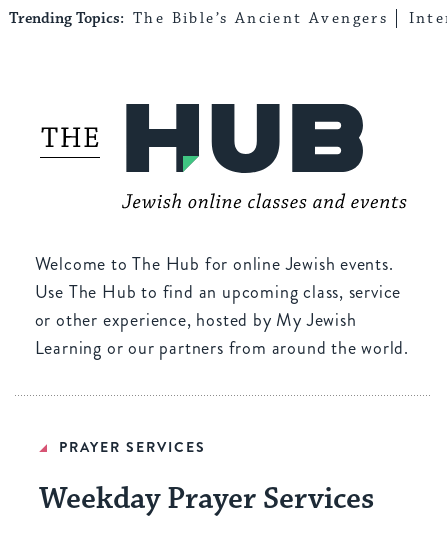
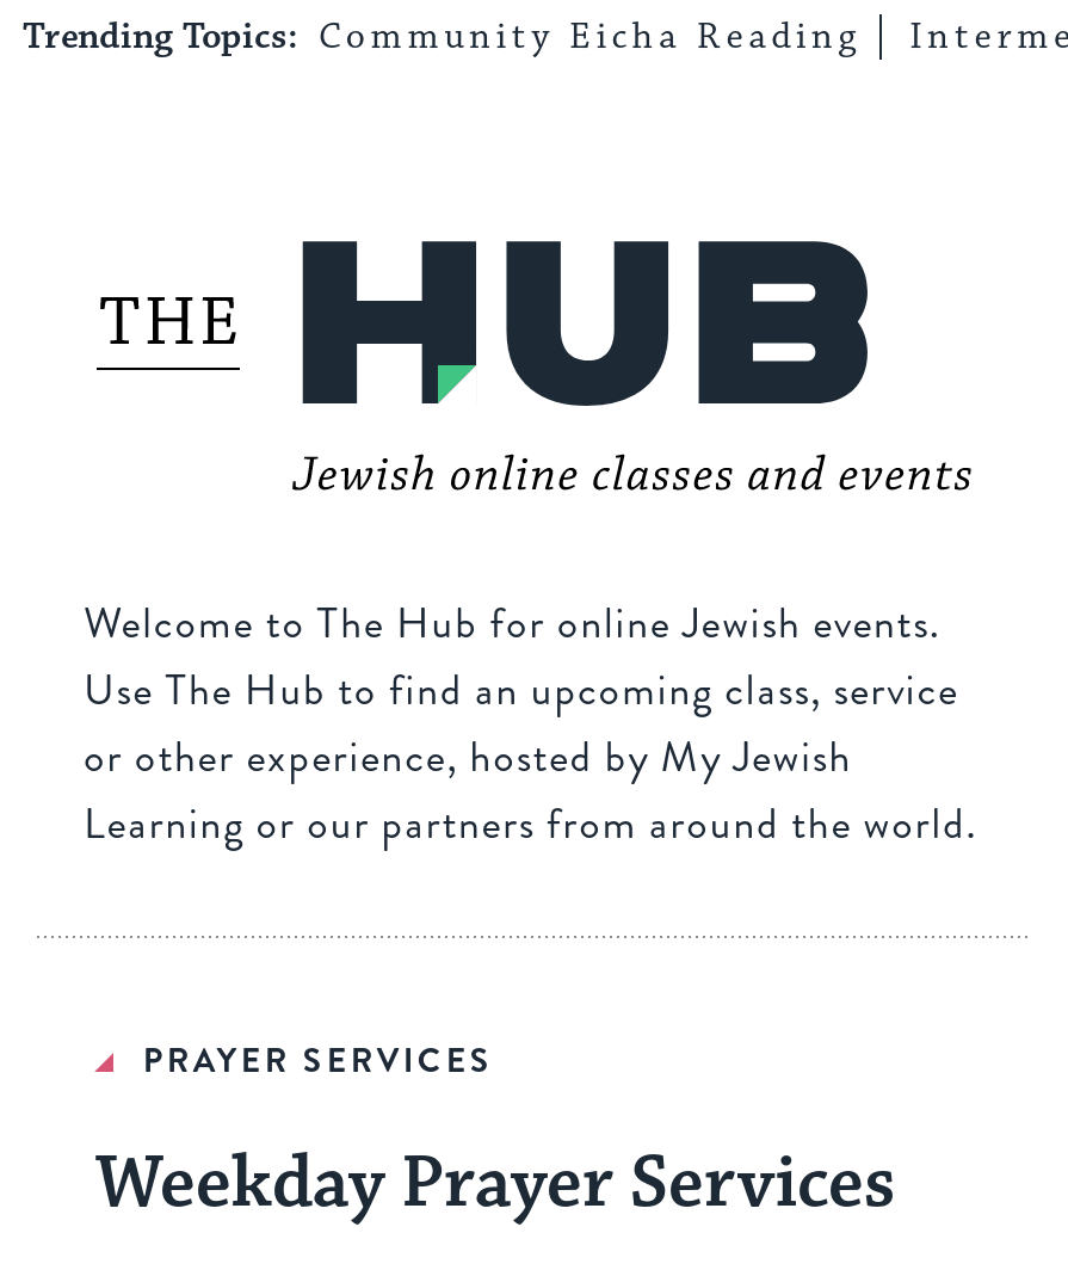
[9,9,388,28] Trending Topics: The Bible’s Ancient Avengers -> [23,14,861,60] Trending Topics: Community Eicha Reading

